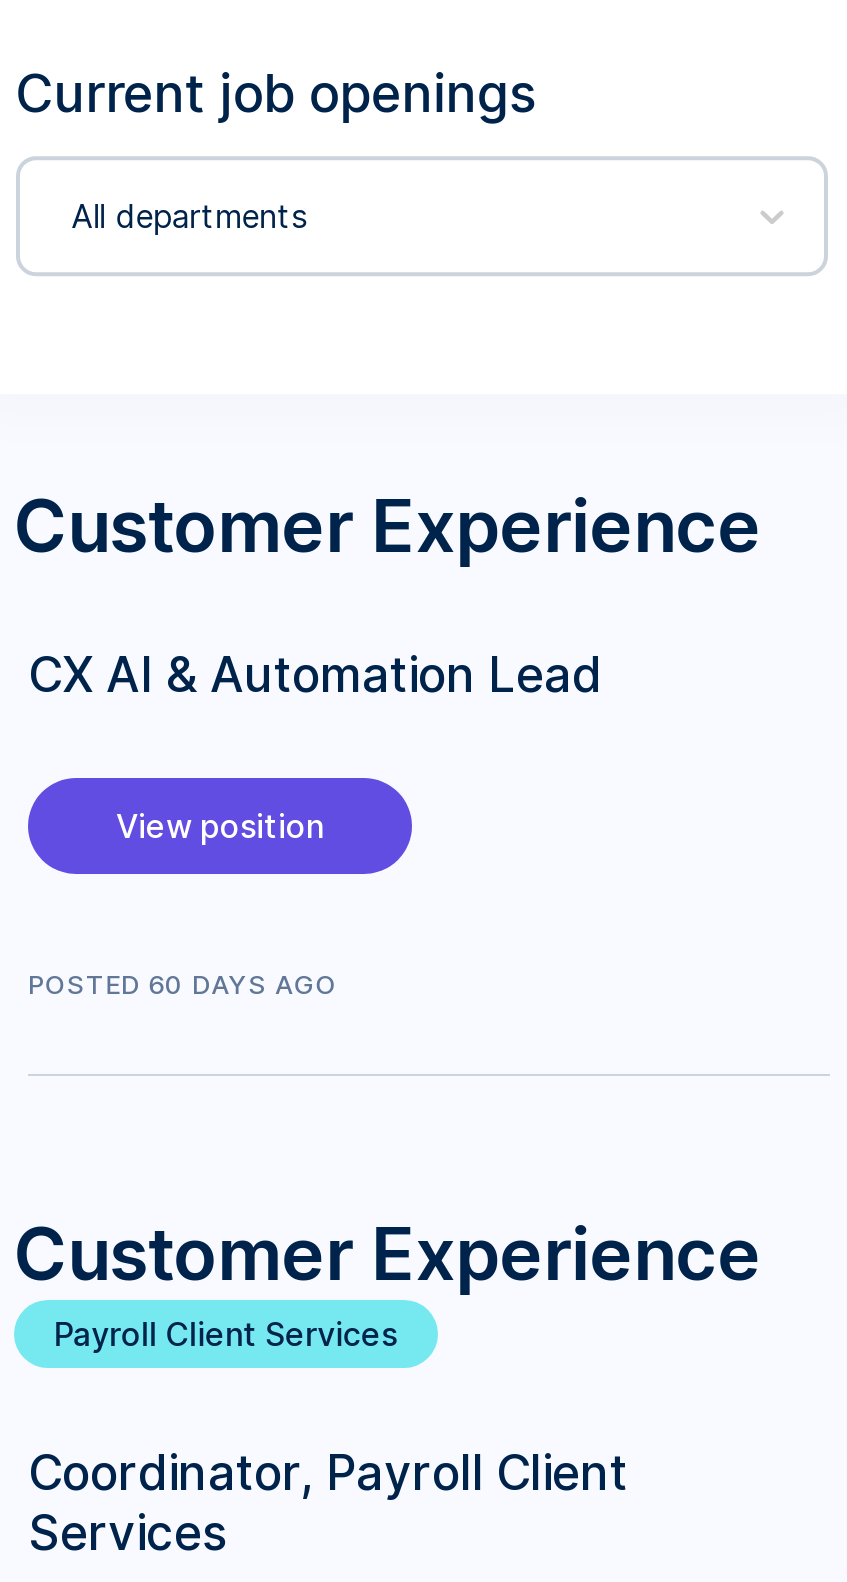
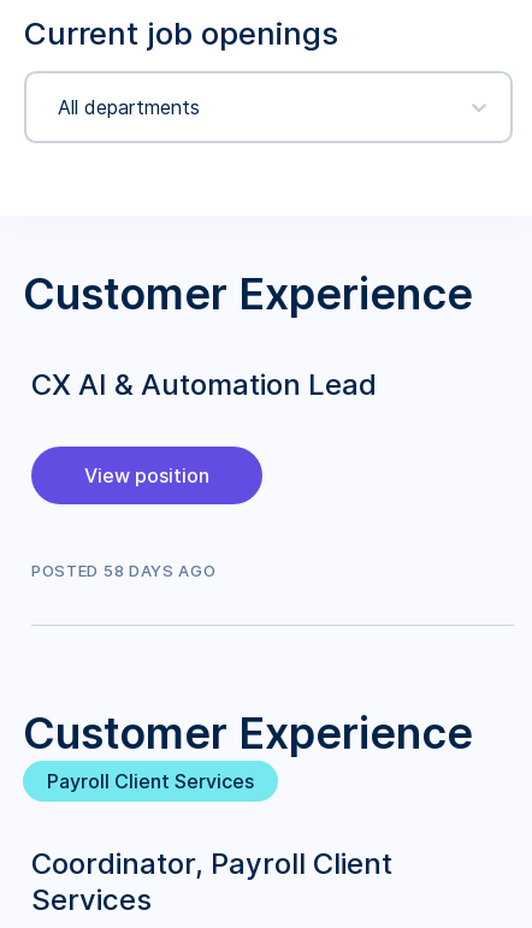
[28,968,337,1000] POSTED 60 DAYS AGO -> [31,560,216,580] POSTED 58 DAYS AGO

